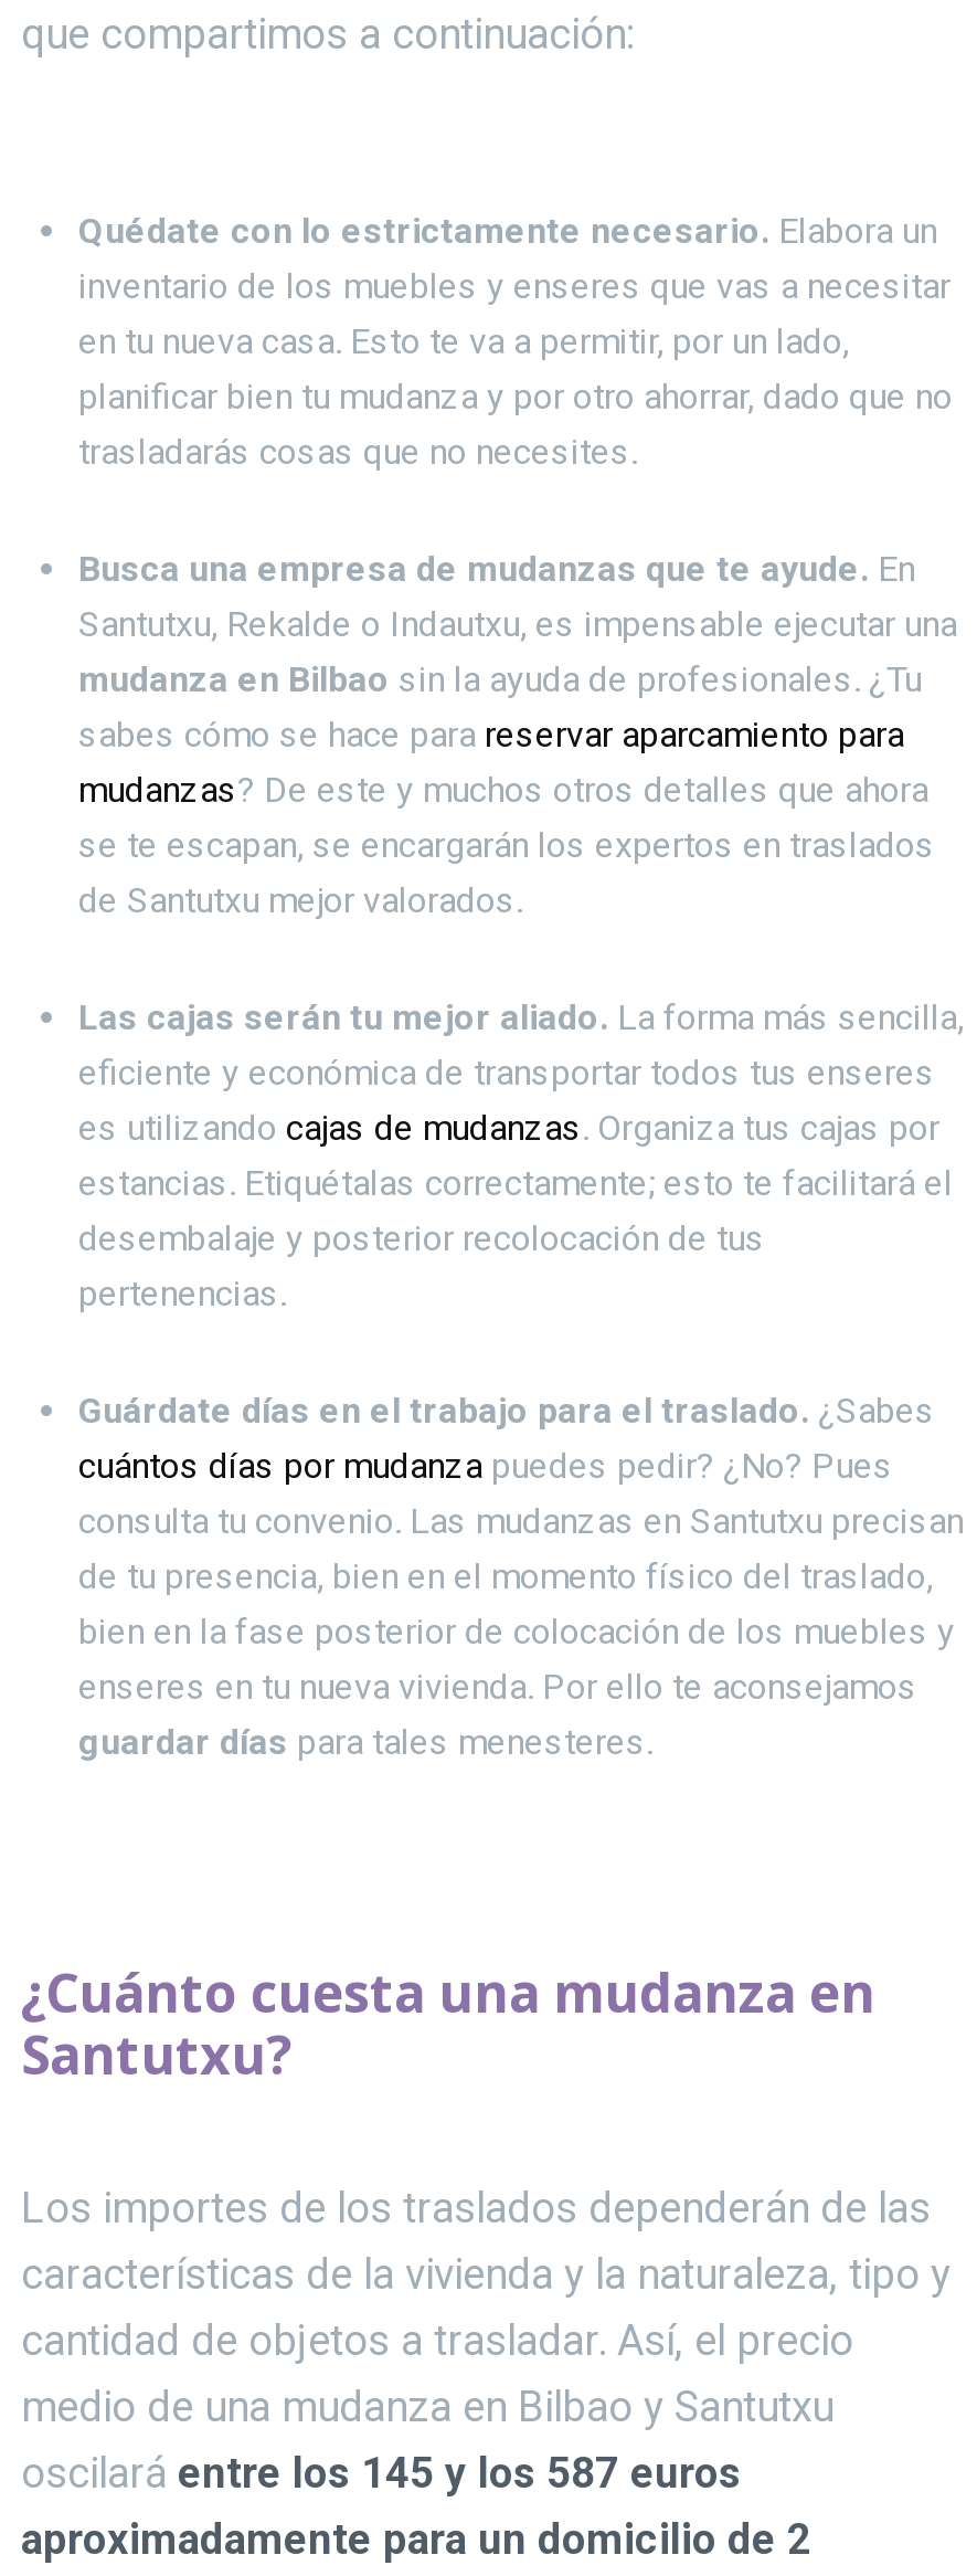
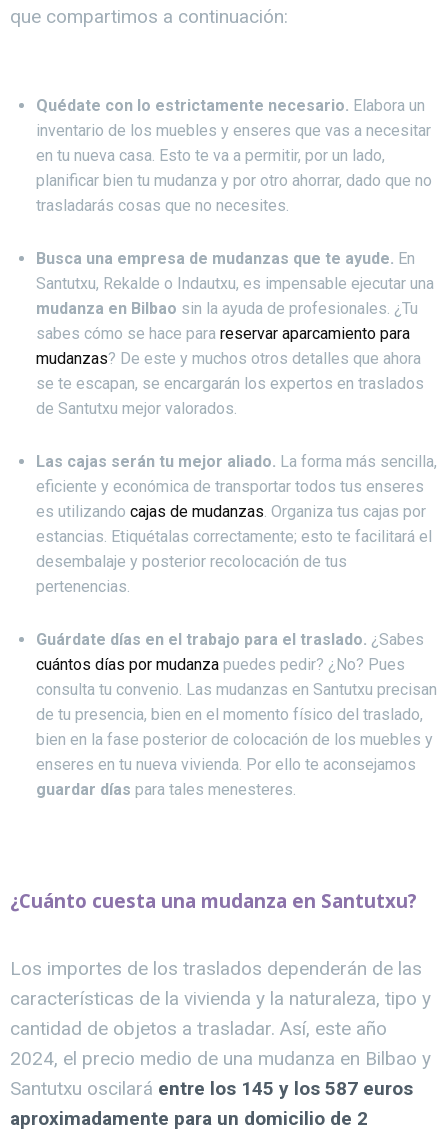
[21,2316,853,2500] cantidad de objetos a trasladar. Así, el precio | medio de una mudanza en Bilbao y Santutxu | oscilará entre los 145 y los 587 euros -> [10,1017,431,1100] cantidad de objetos a trasladar. Así, este año | 2024, el precio medio de una mudanza en Bilbao y | Santutxu oscilará entre los 145 y los 587 euros

